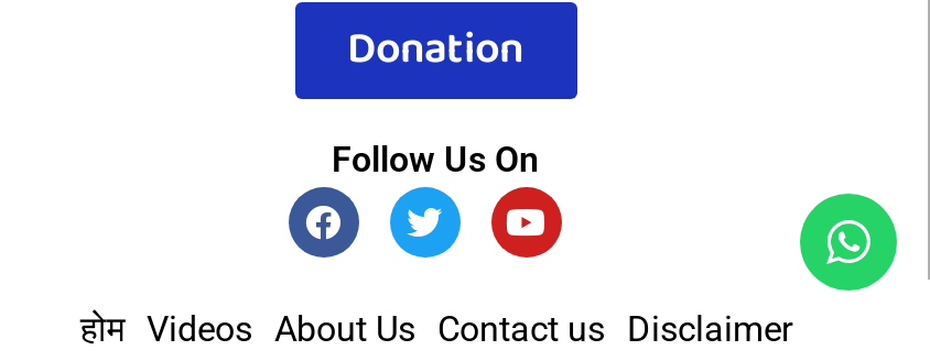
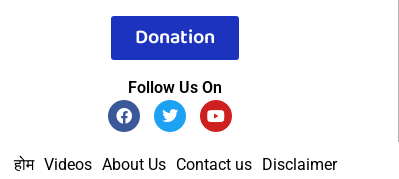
[798,192,899,293] [image] -> none

